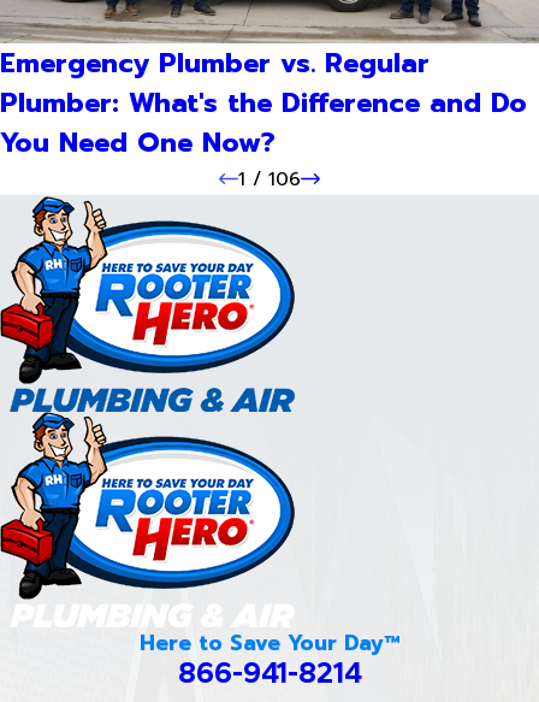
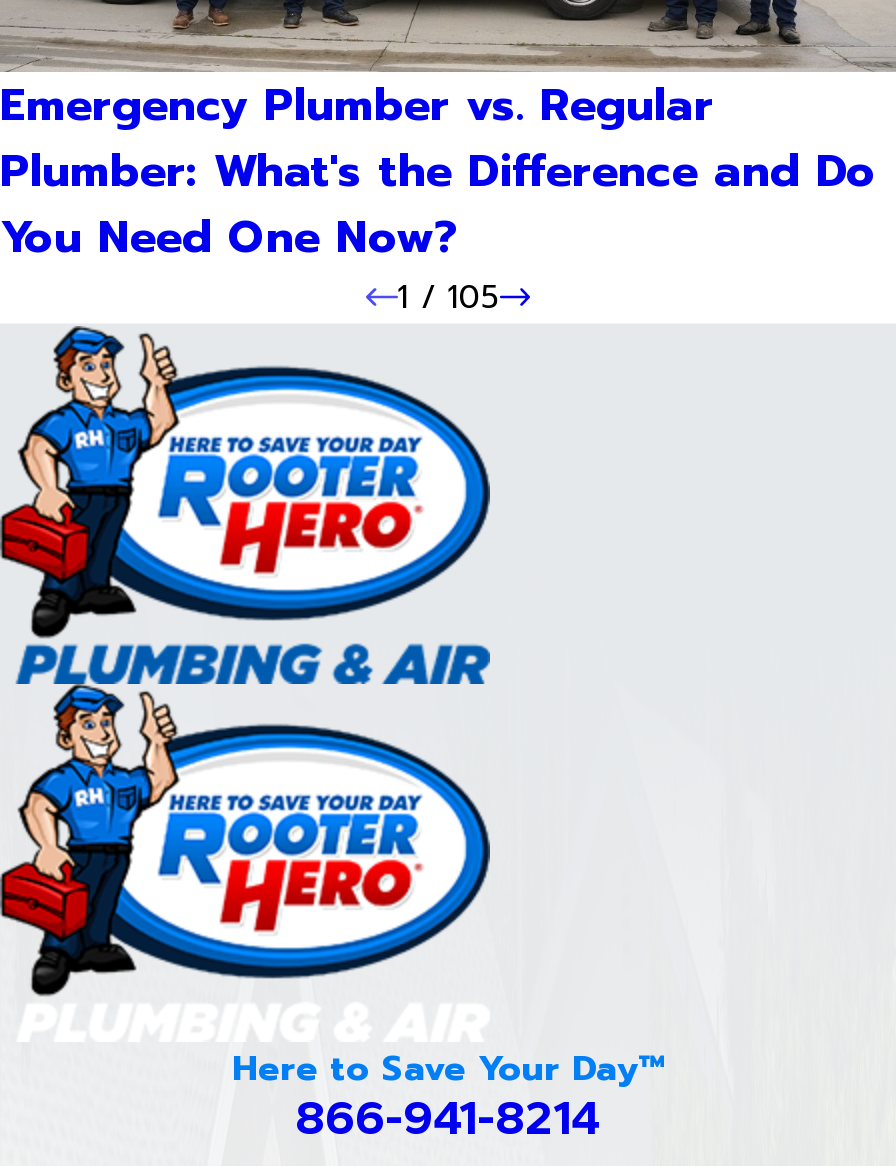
[238,164,301,193] 1 / 106 -> [397,273,499,321] 1 / 105

